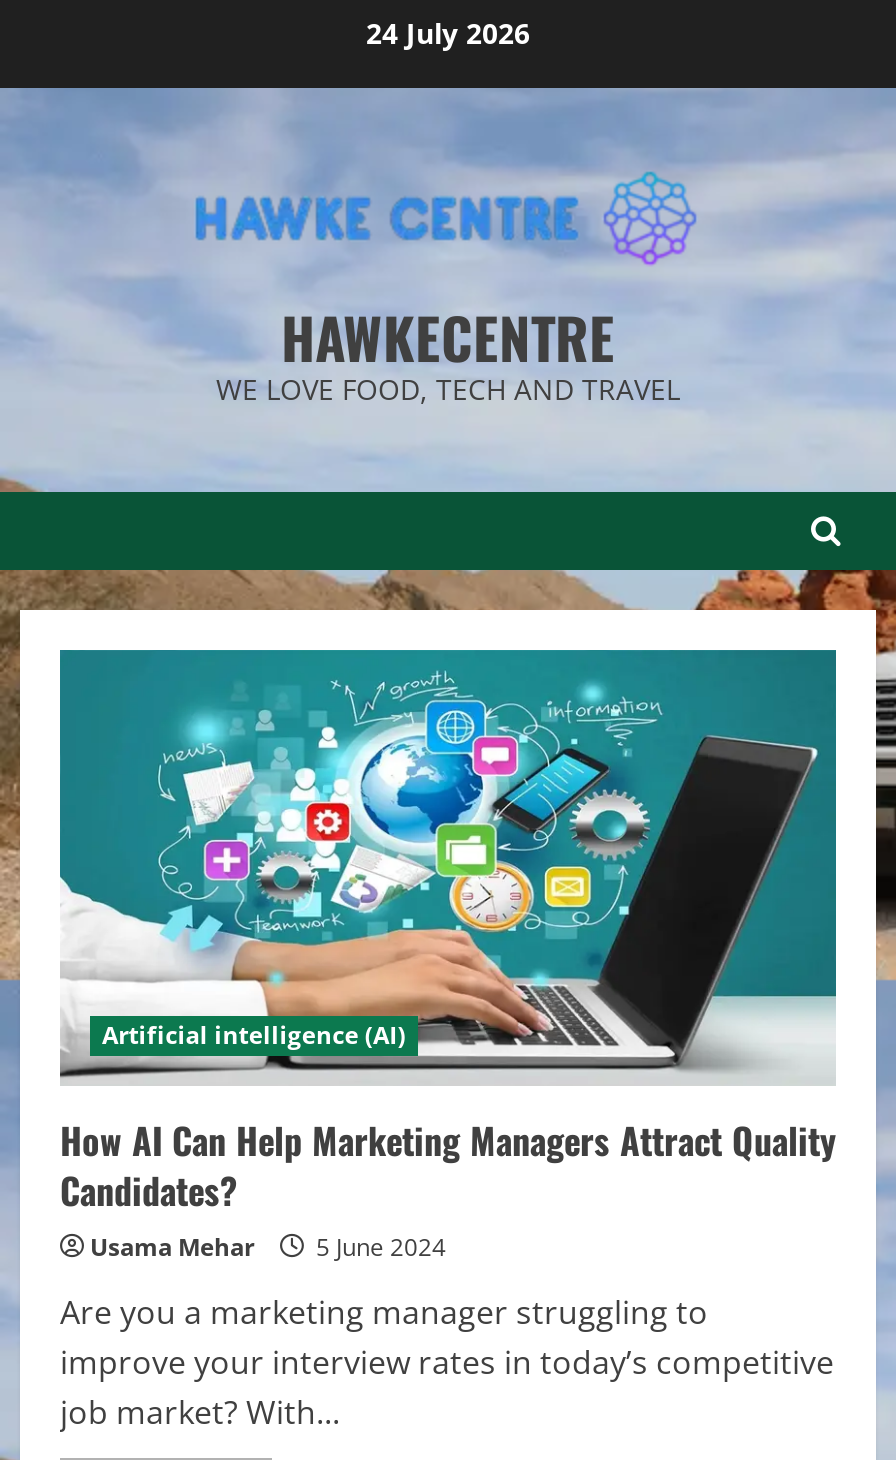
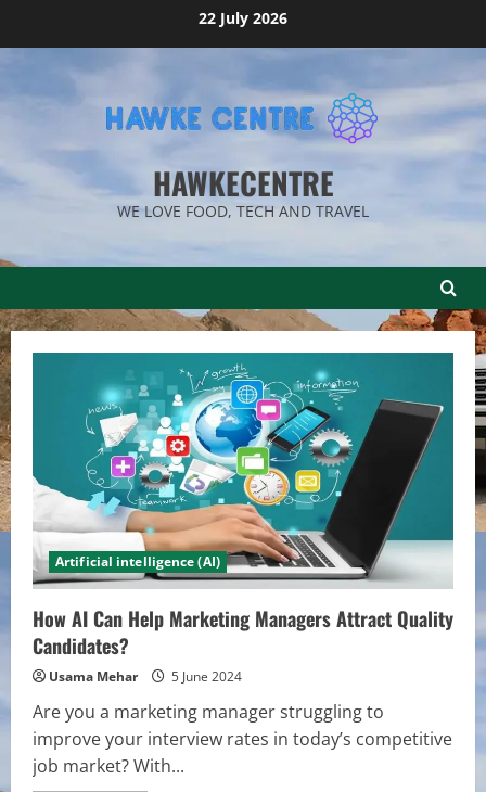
[366,14,530,52] 24 July 2026 -> [199,8,287,28] 22 July 2026

